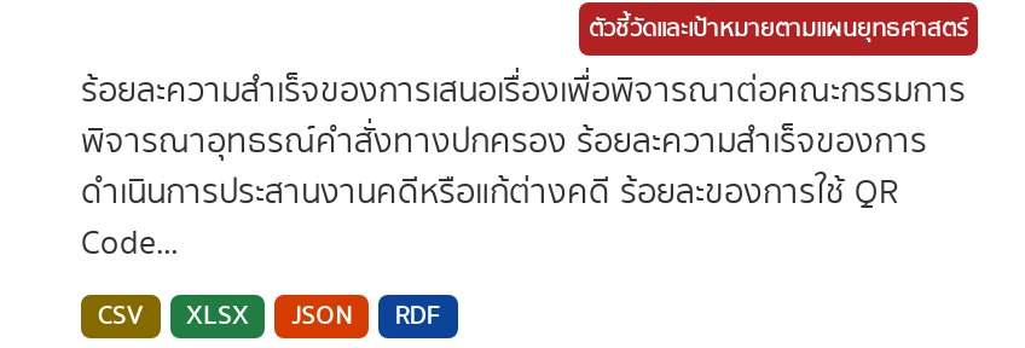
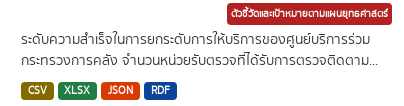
[81,68,966,268] ร้อยละความสำเร็จของการเสนอเรื่องเพื่อพิจารณาต่อคณะกรรมการ | พิจารณาอุทธรณ์คำสั่งทางปกครอง ร้อยละความสำเร็จของการ | ดำเนินการประสานงานคดีหรือแก้ต่างคดี ร้อยละของการใช้ QR | Code... -> [21,30,378,71] ระดับความสำเร็จในการยกระดับการให้บริการของศูนย์บริการร่วม | กระทรวงการคลัง จำนวนหน่วยรับตรวจที่ได้รับการตรวจติดตาม...

